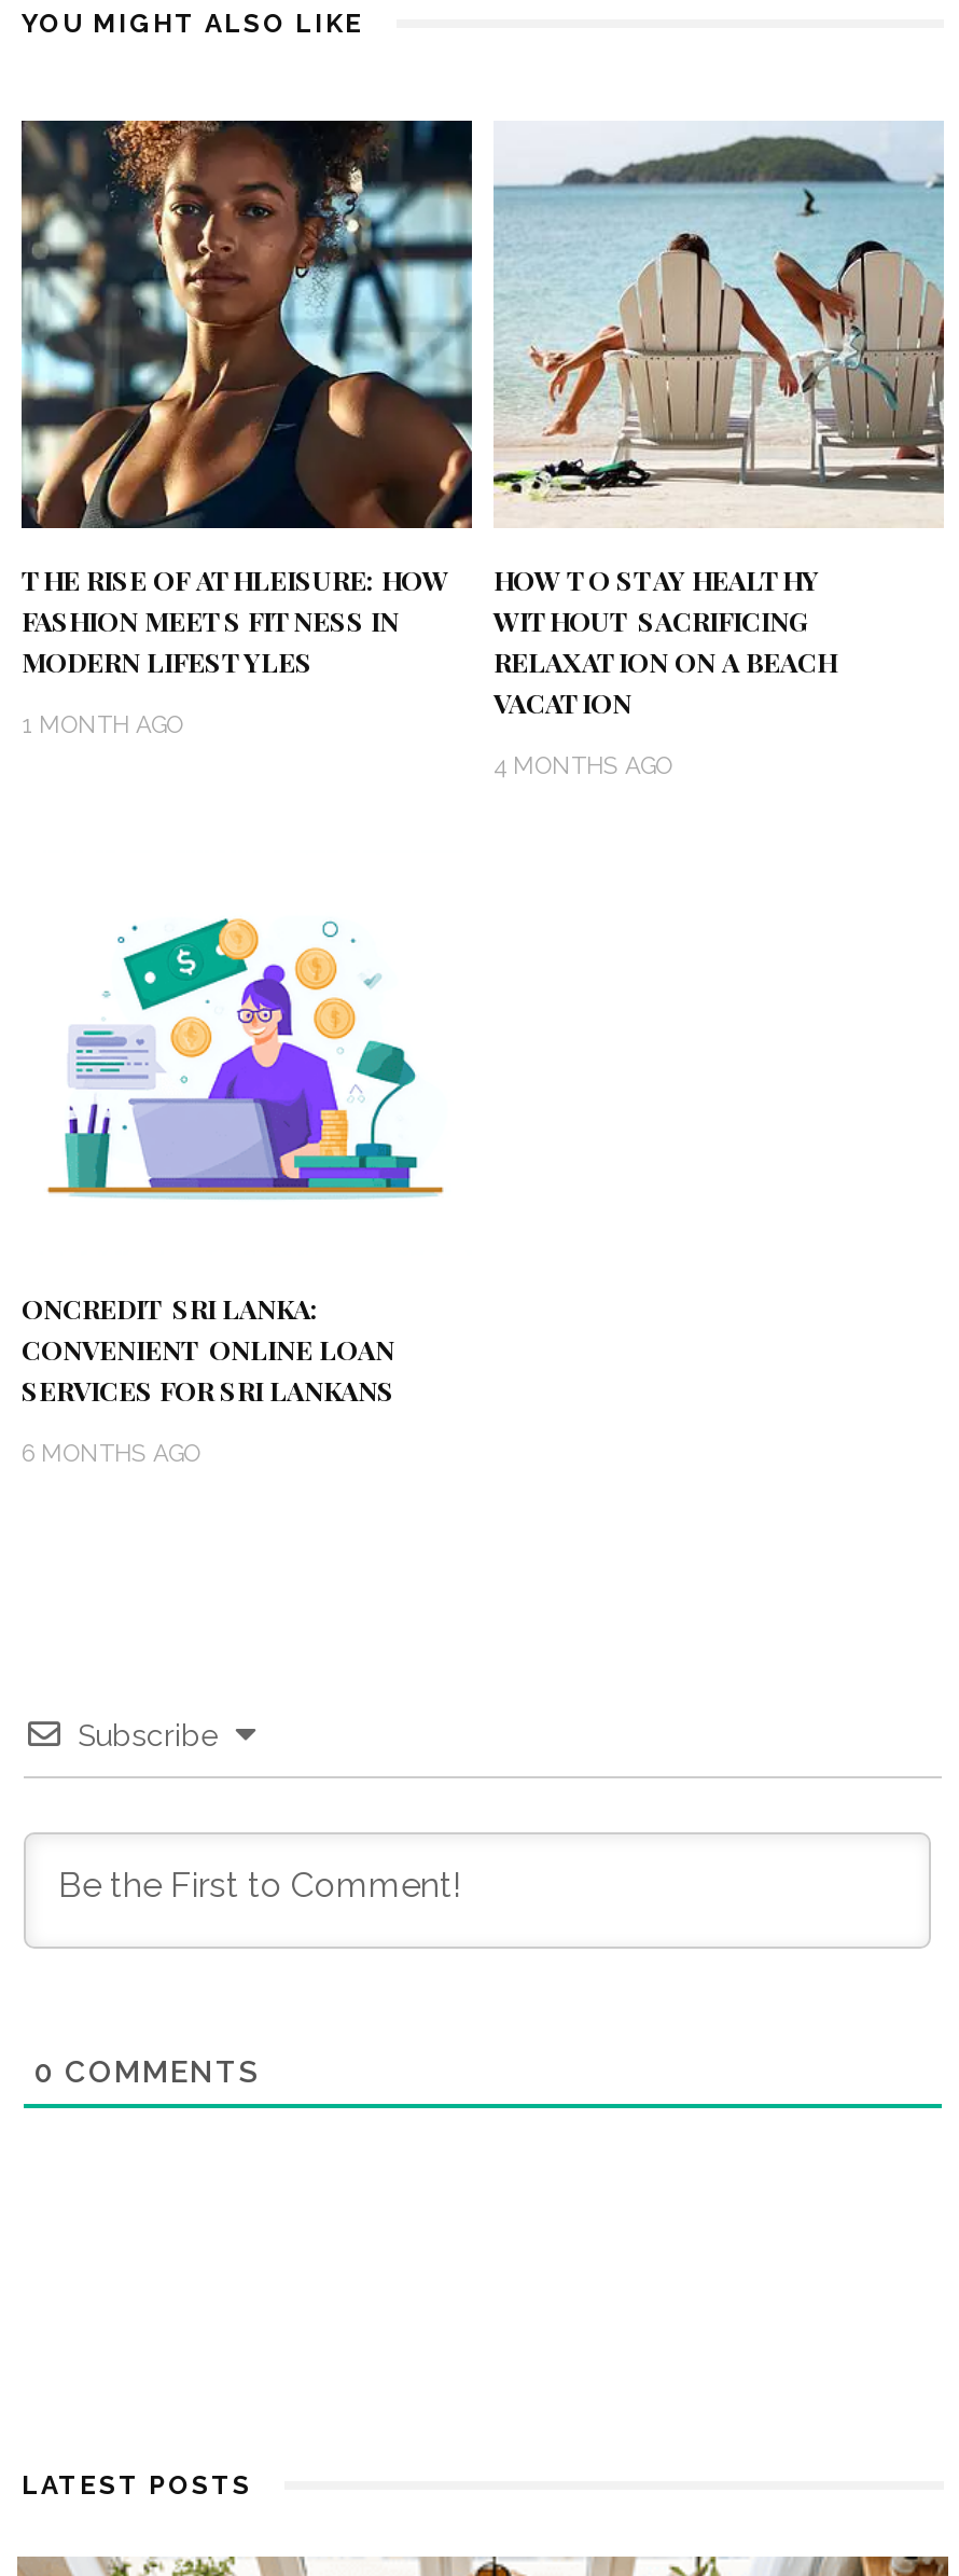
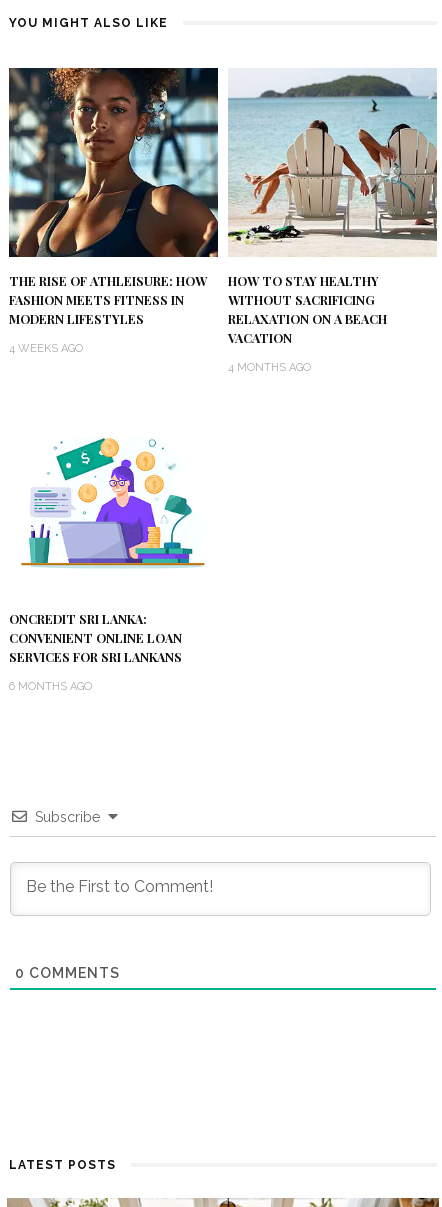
[22,711,183,739] 1 MONTH AGO -> [9,342,83,355] 4 WEEKS AGO

